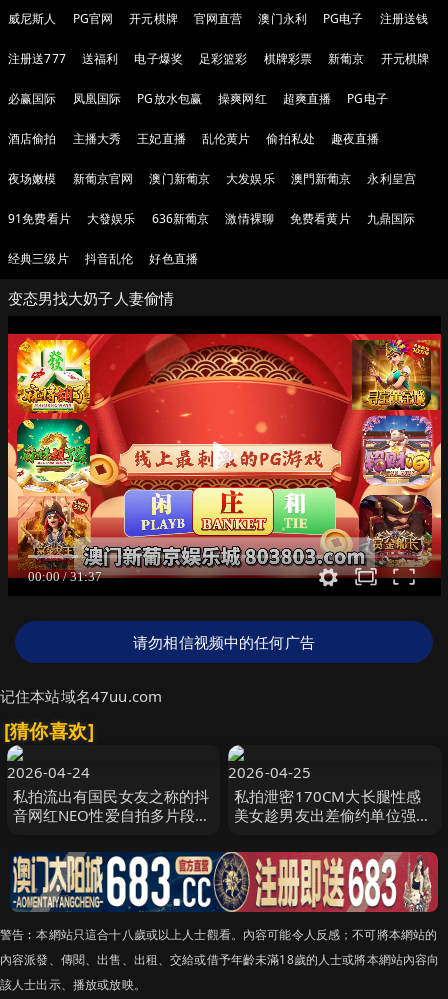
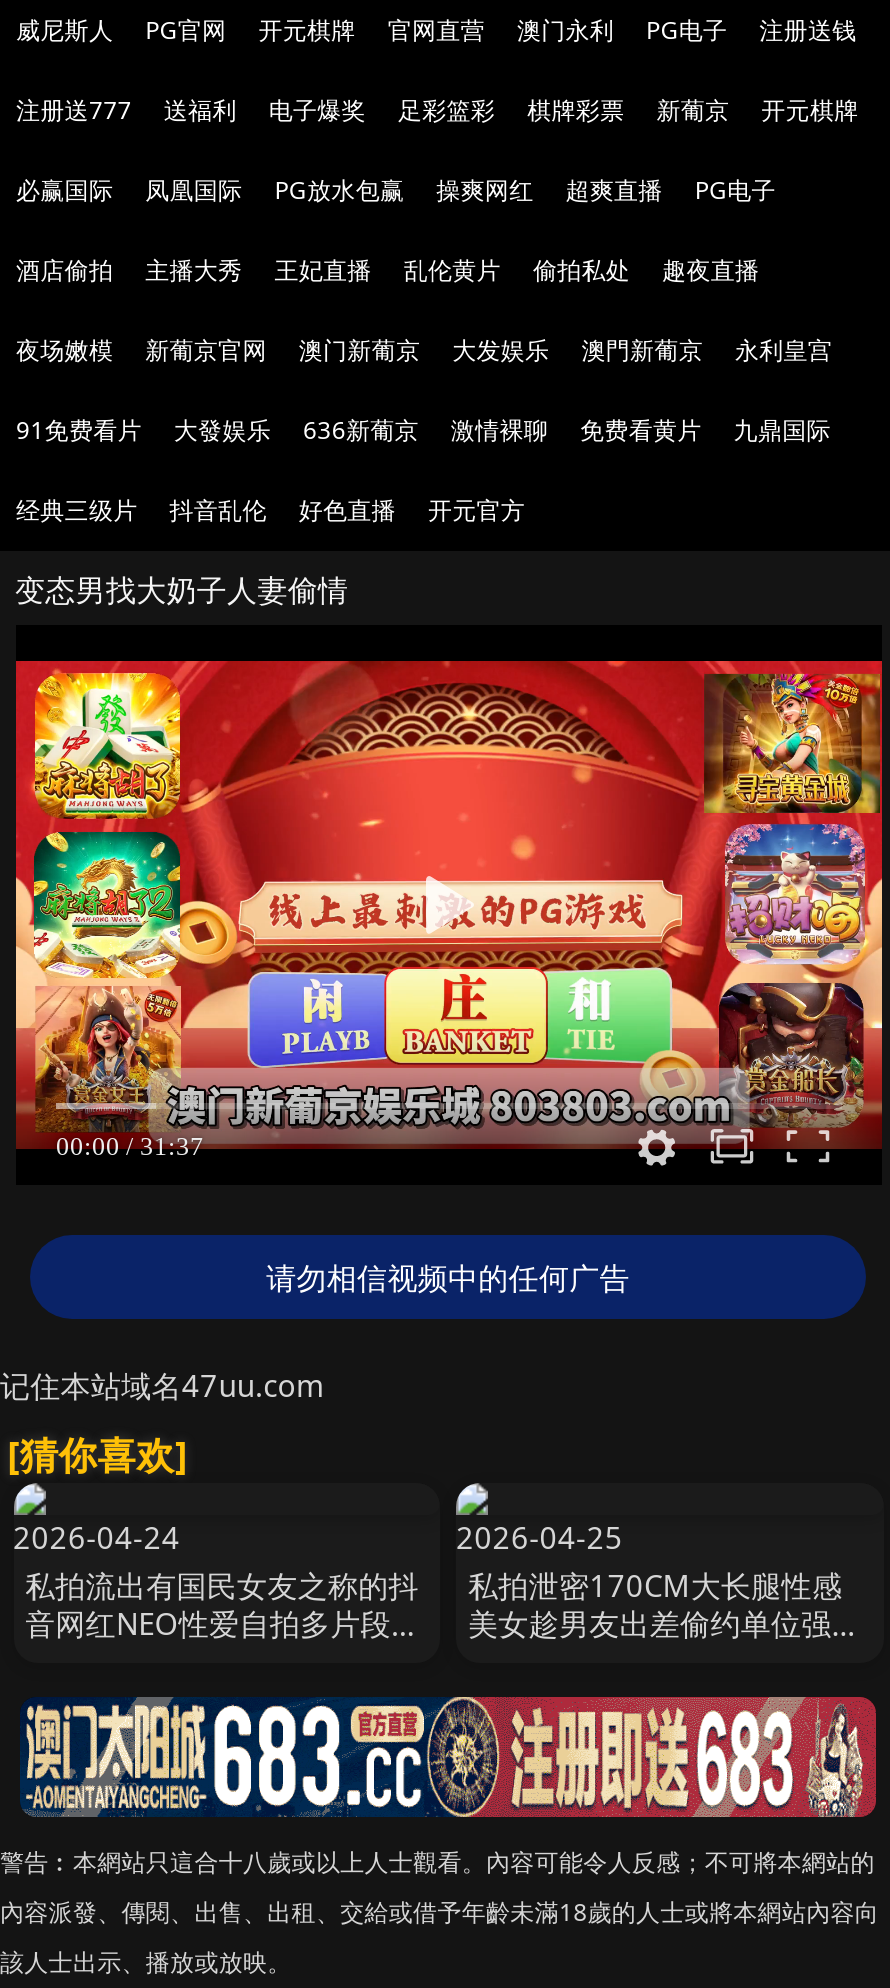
none -> [428,493,525,527] 开元官方

